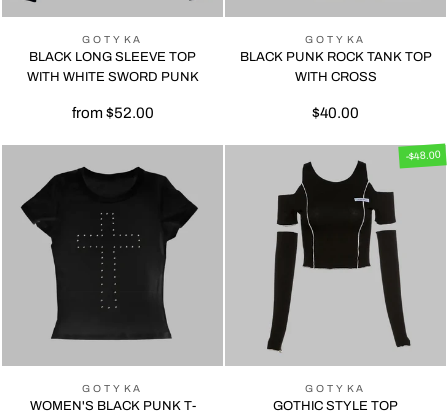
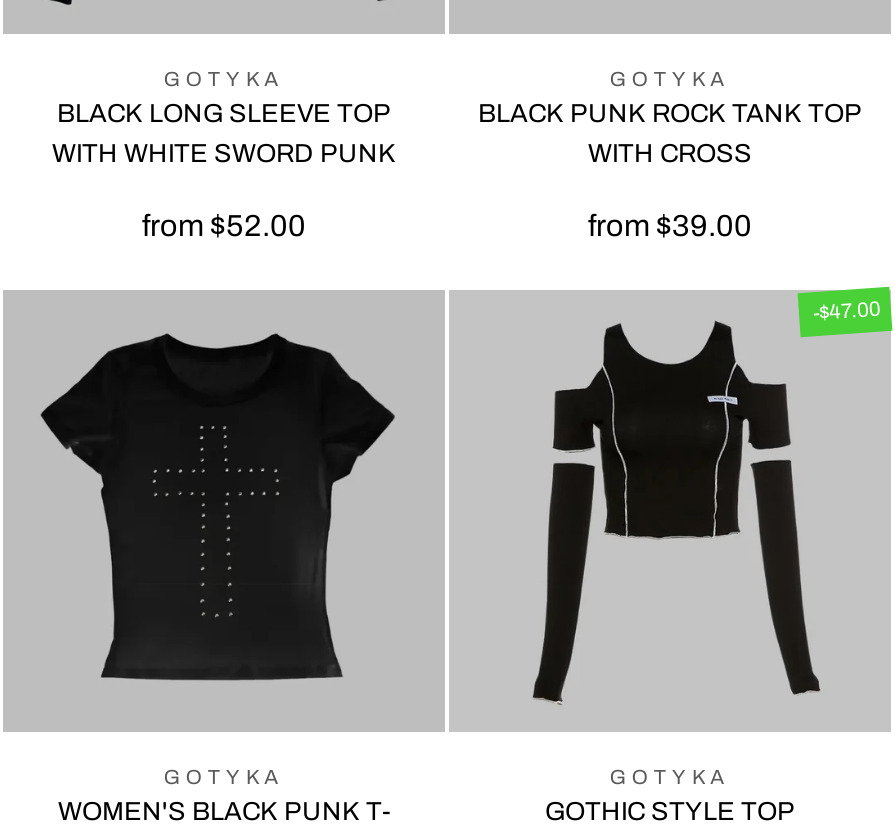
[312,104,359,120] $40.00 -> [588,209,752,241] from $39.00
[406,148,441,162] -$48.00 -> [812,297,882,323] -$47.00

